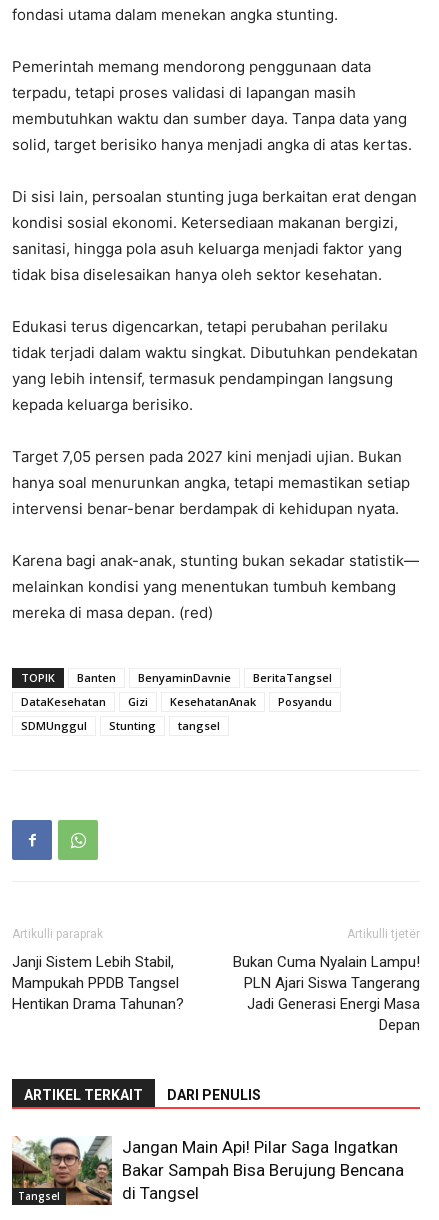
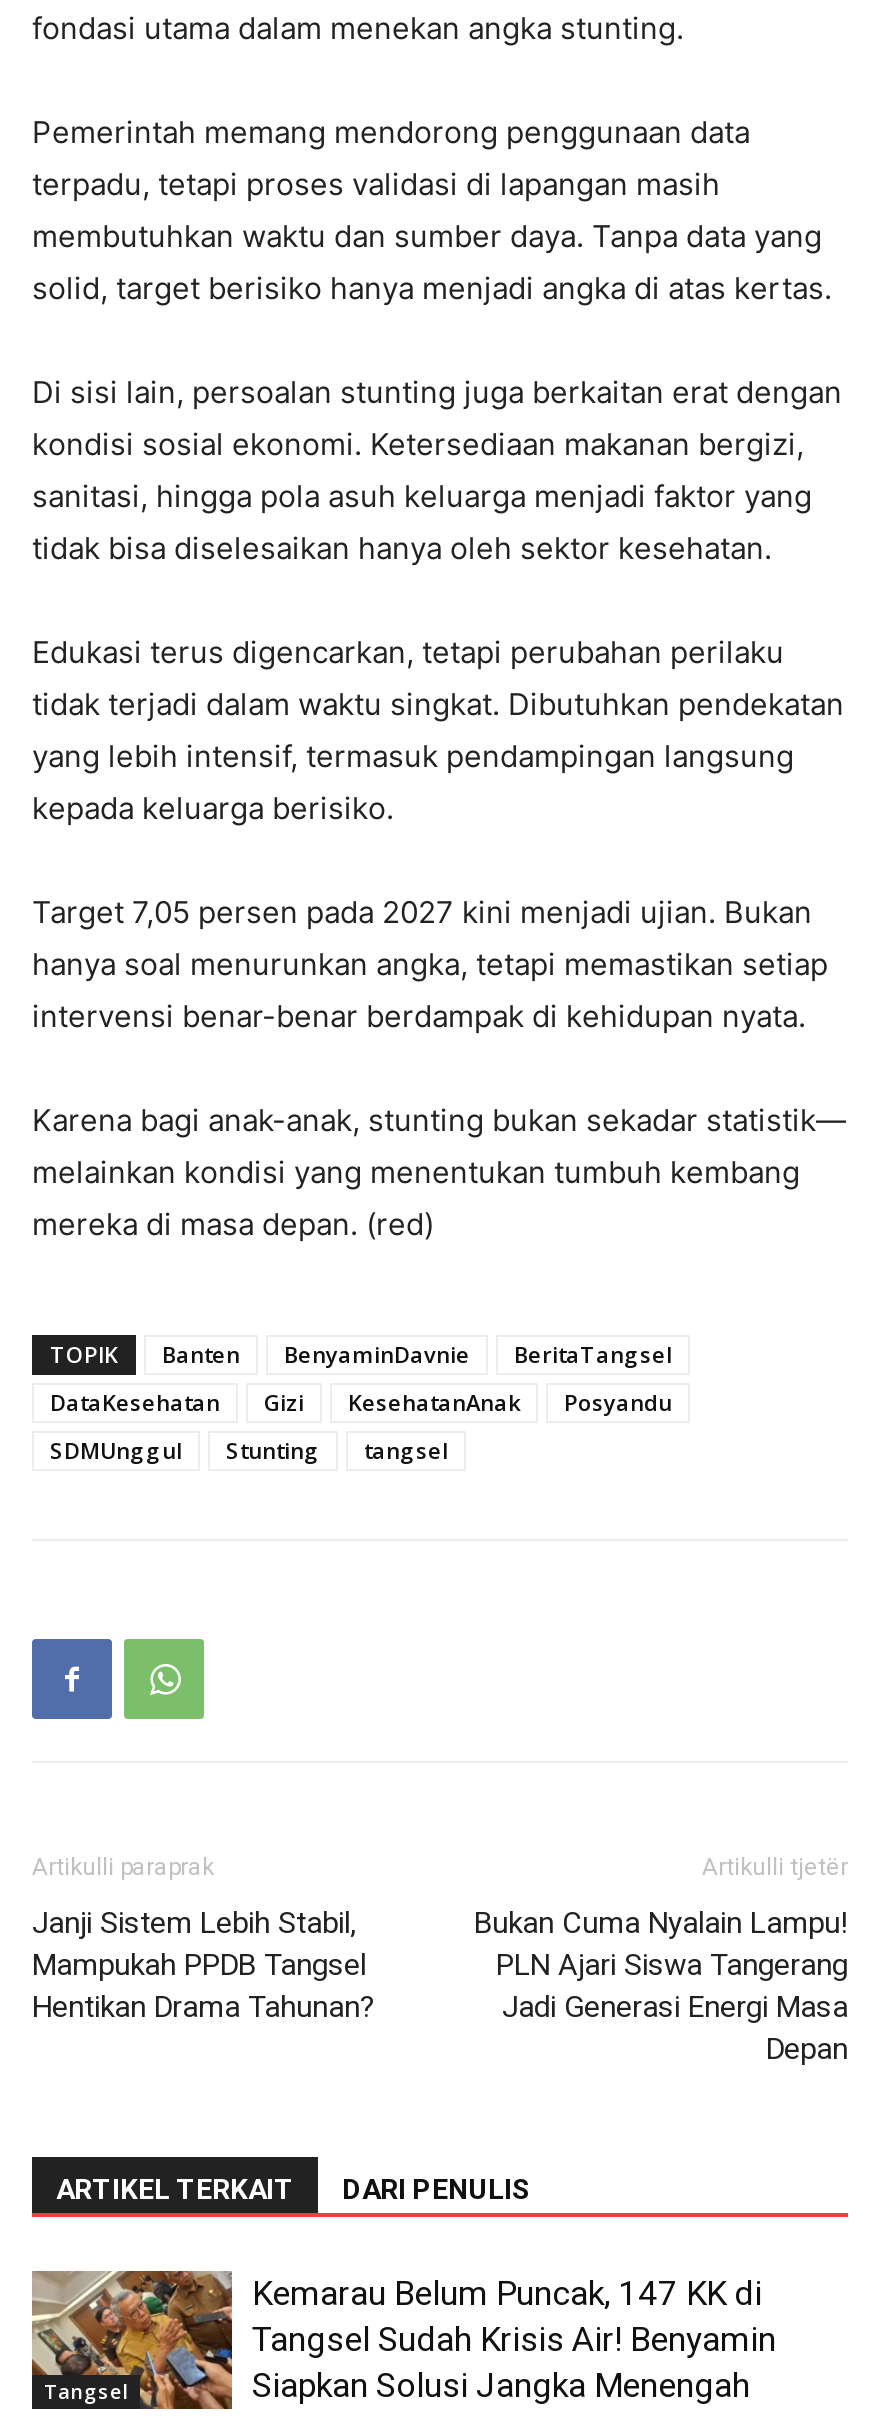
[11,1136,404,1206] [image] | Jangan Main Api! Pilar Saga Ingatkan | Bakar Sampah Bisa Berujung Bencana | di Tangsel -> [30,2269,776,2411] [image] | Kemarau Belum Puncak, 147 KK di | Tangsel Sudah Krisis Air! Benyamin | Siapkan Solusi Jangka Menengah

